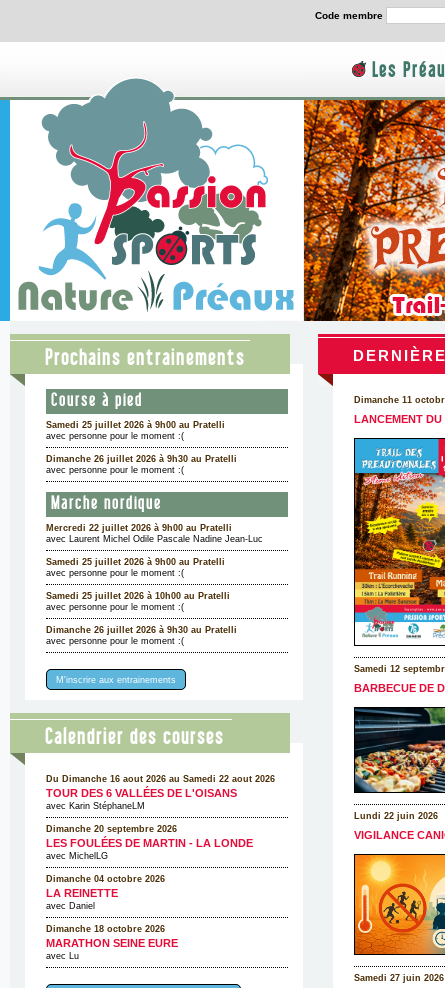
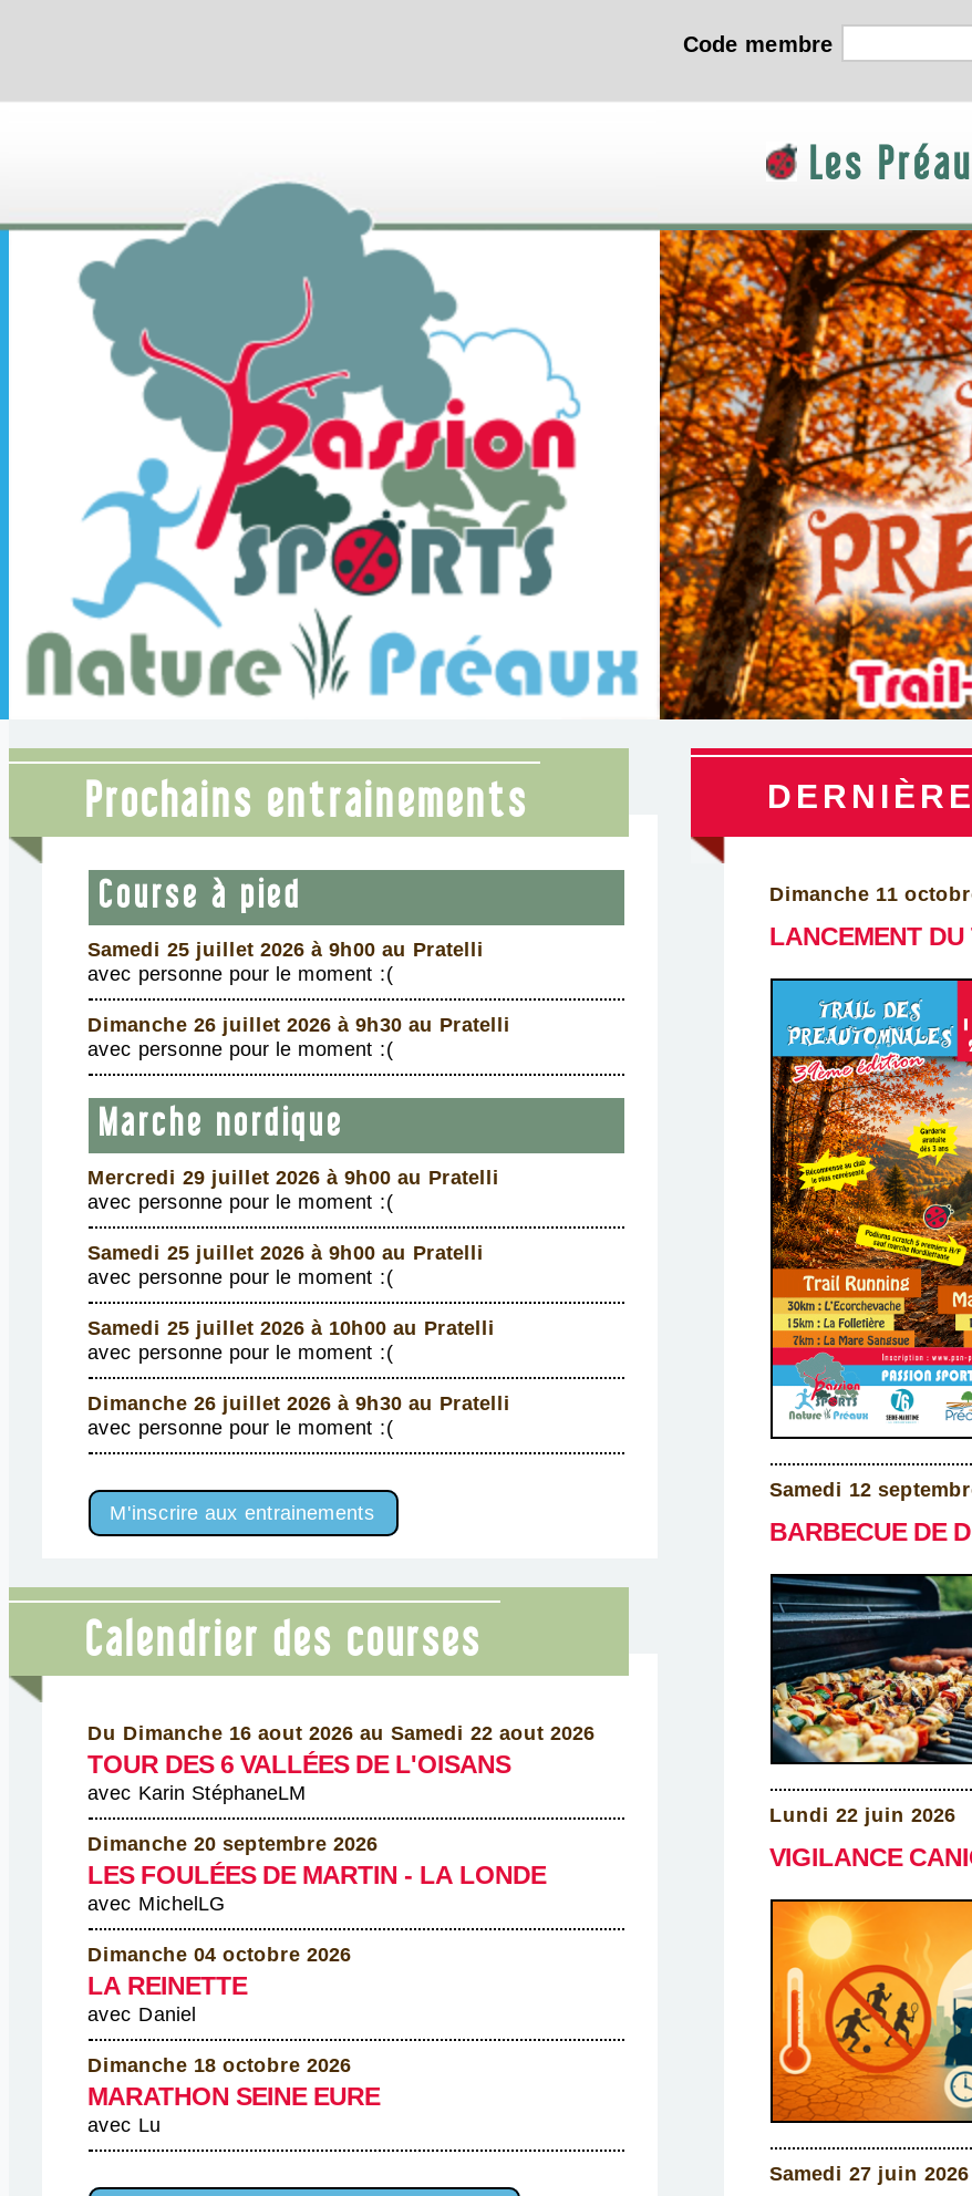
[45,523,262,544] Mercredi 22 juillet 2026 à 9h00 au Pratelli | avec Laurent Michel Odile Pascale Nadine Jean-Luc -> [87,1167,499,1213] Mercredi 29 juillet 2026 à 9h00 au Pratelli | avec personne pour le moment :(

